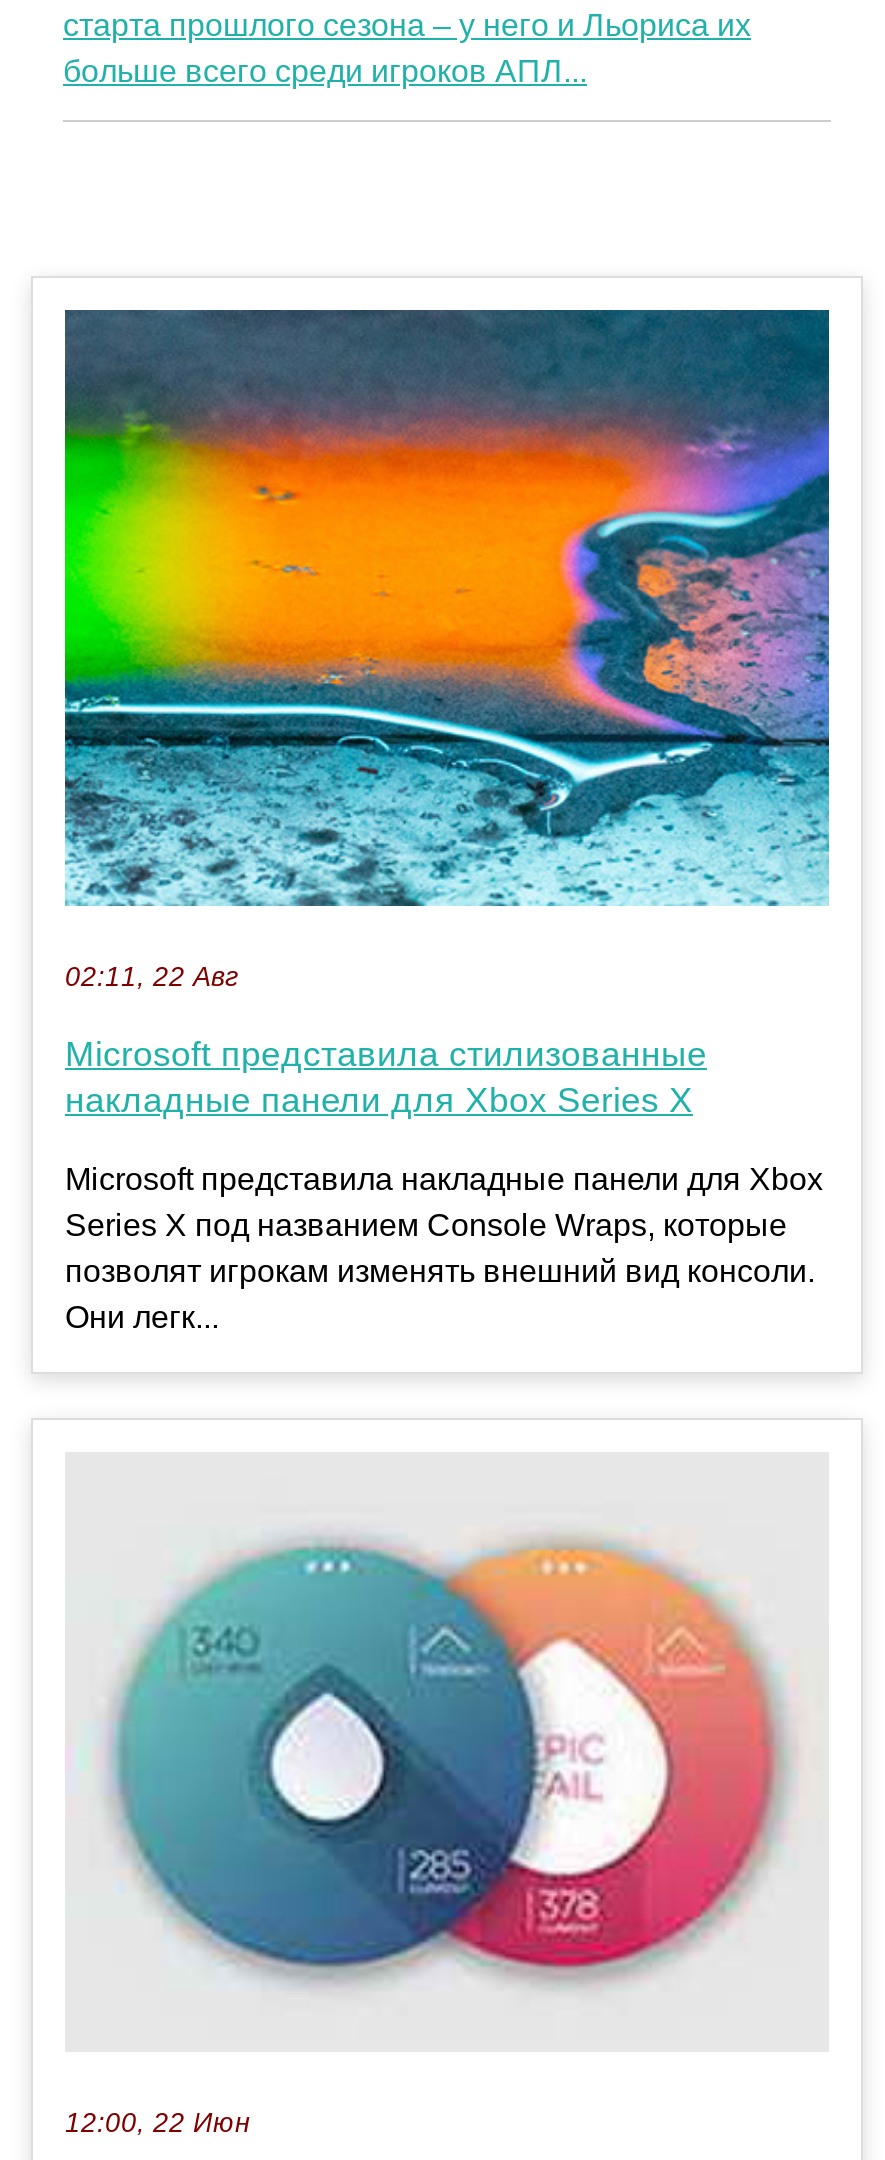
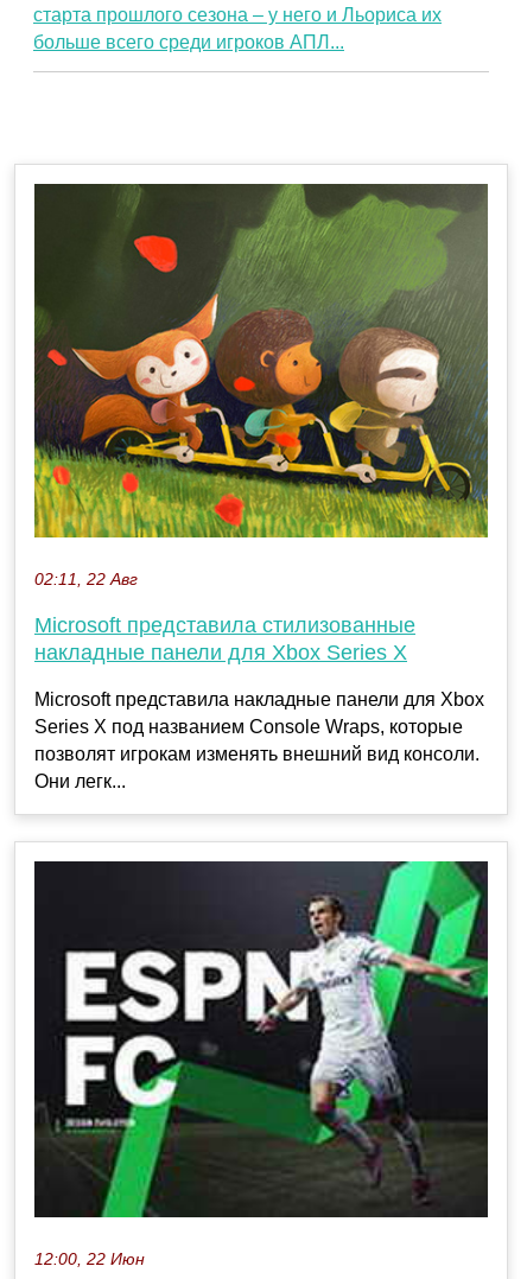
[63,310,831,908] [image] -> [33,184,489,539] [image]
[65,1452,829,2052] [image] -> [33,860,489,1218] [image]

